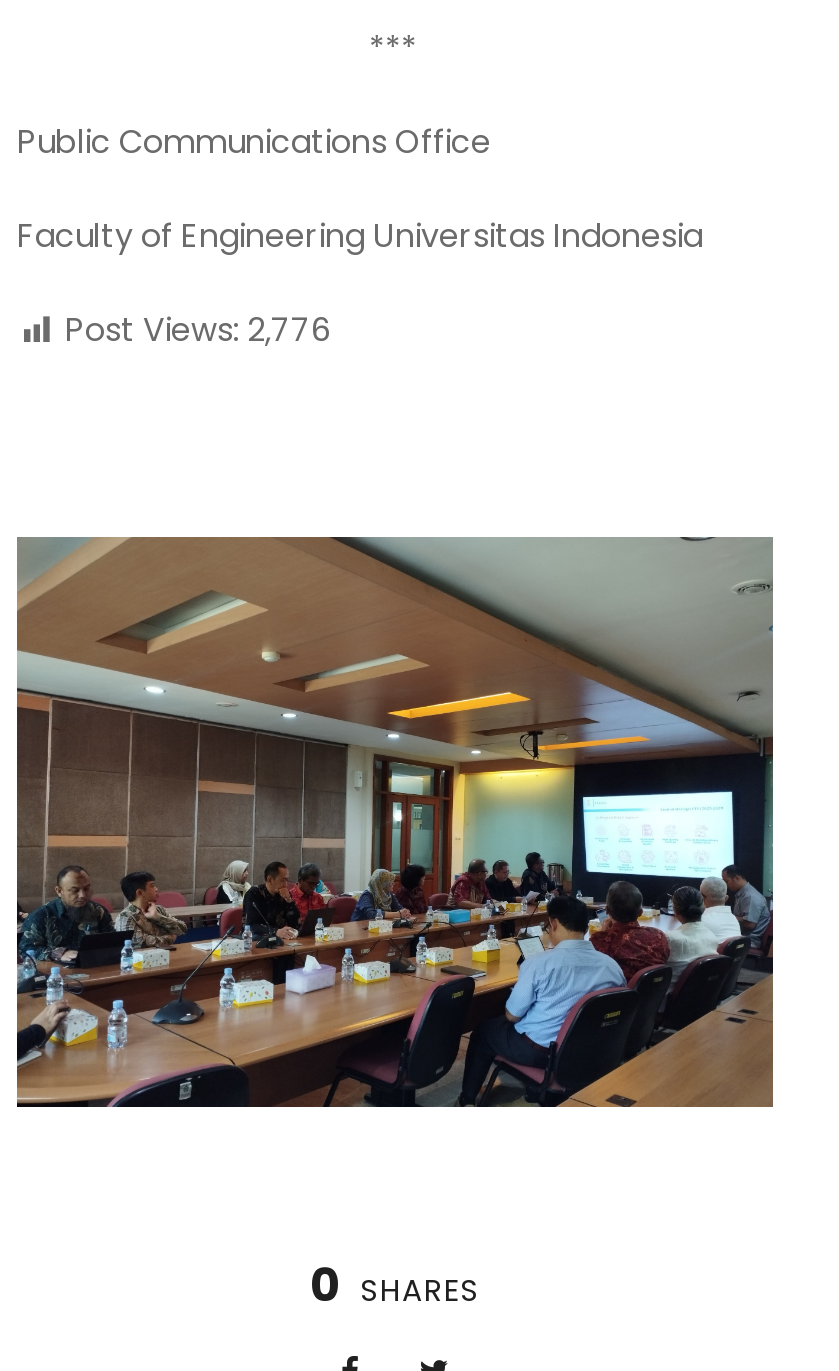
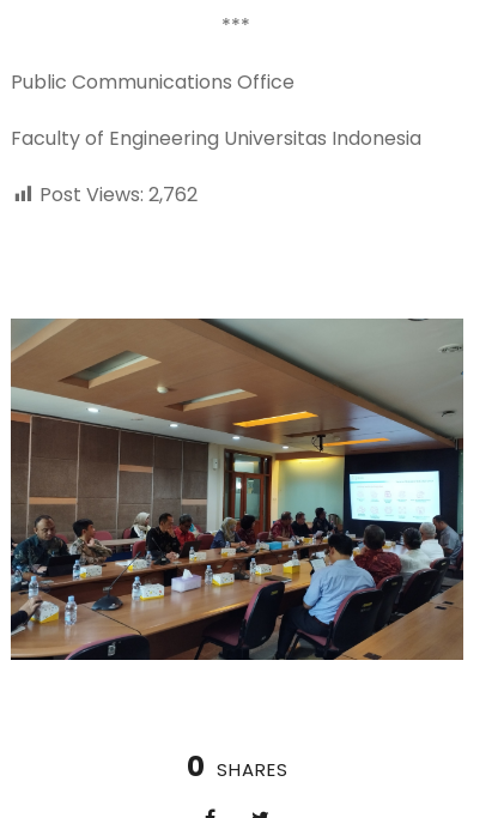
[65,308,331,354] Post Views: 2,776 -> [40,181,198,209] Post Views: 2,762

